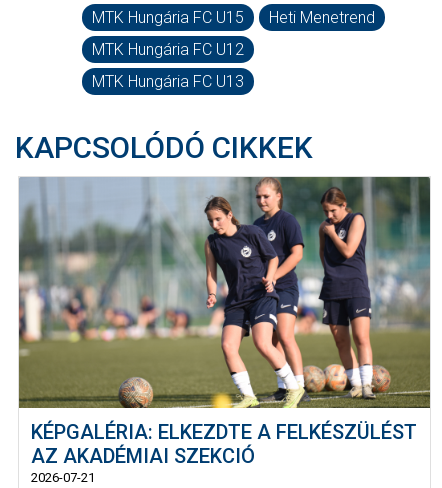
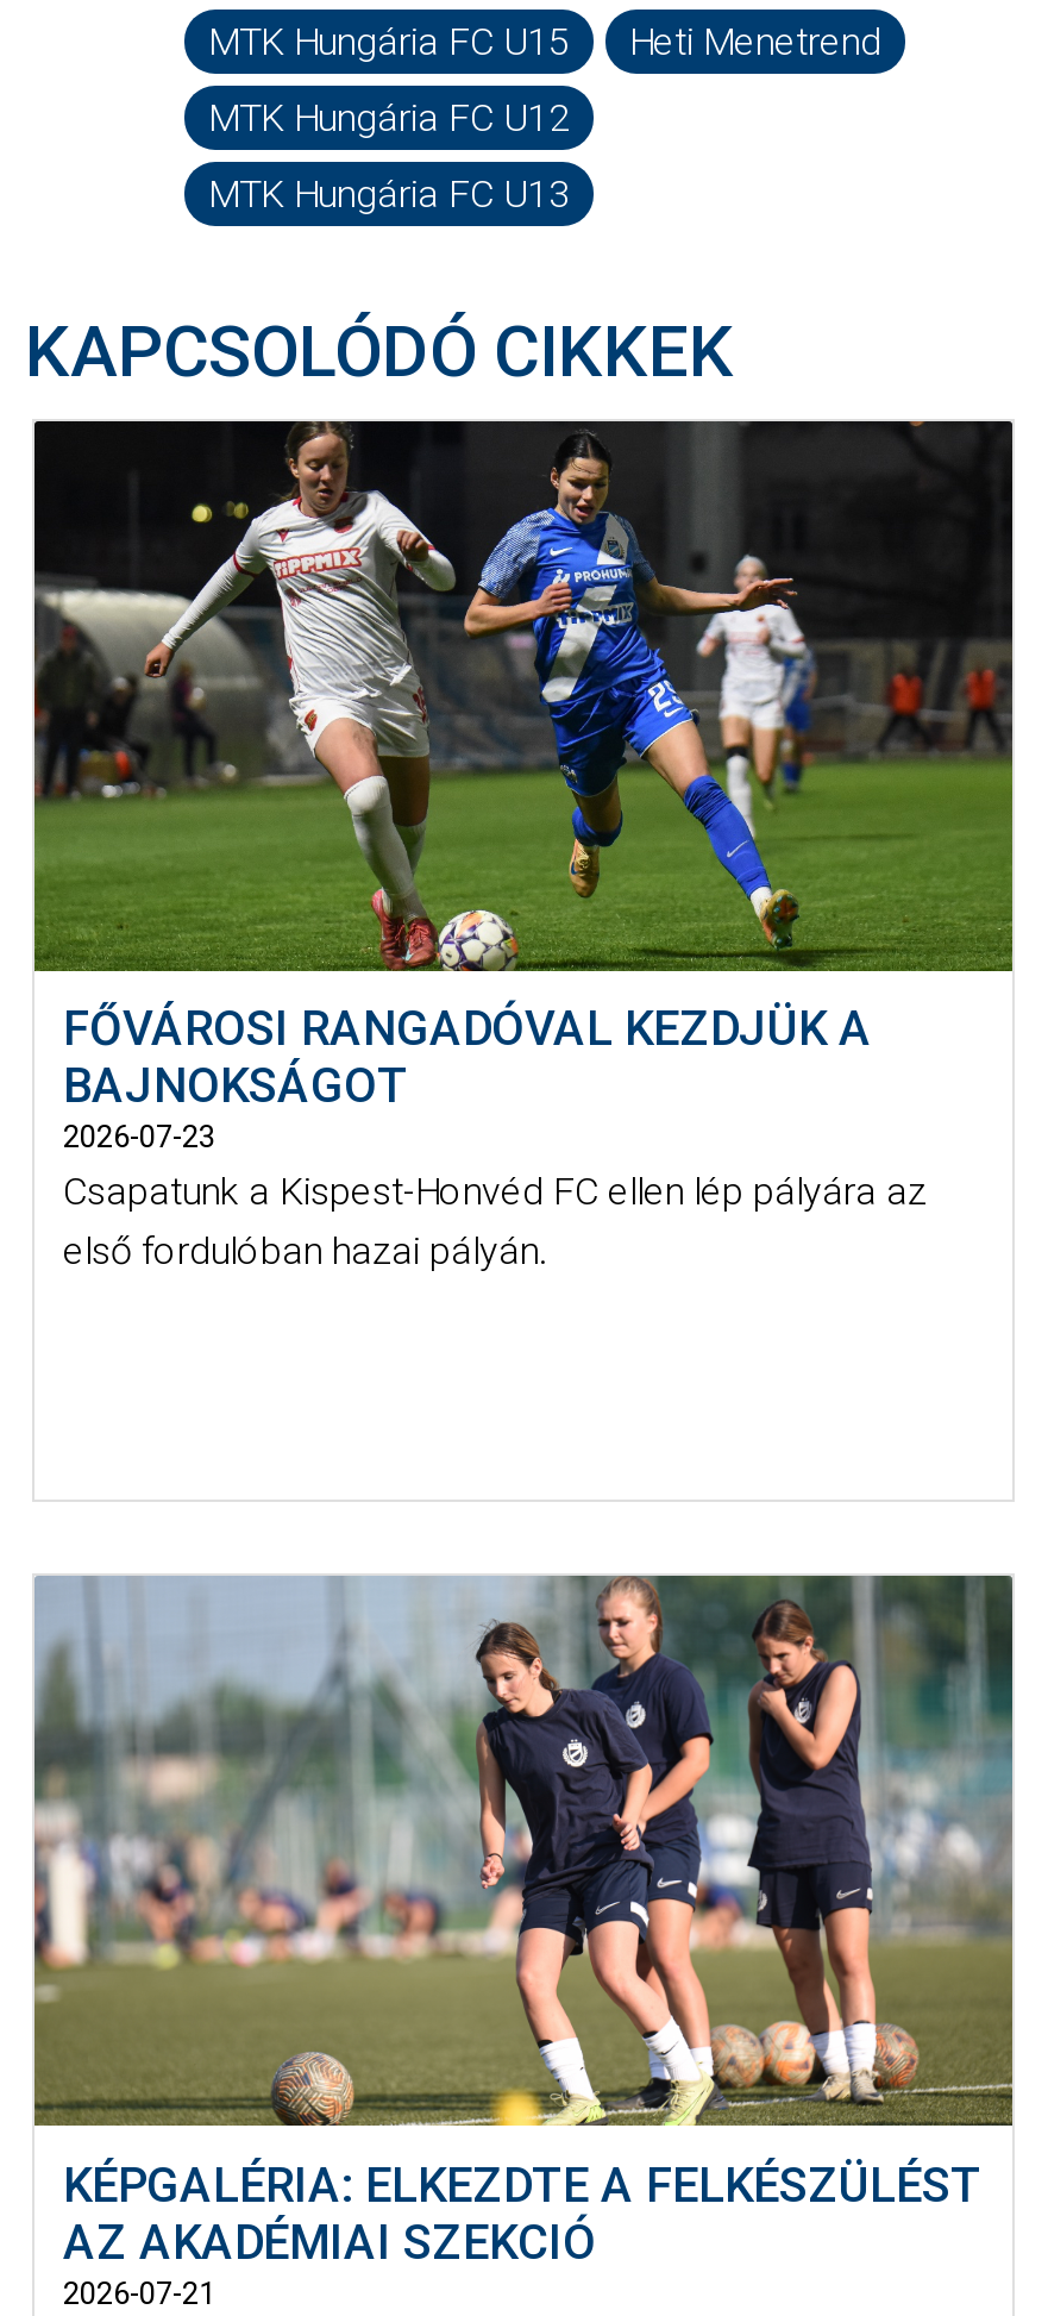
none -> [32,419,1015,1274] [image] | FŐVÁROSI RANGADÓVAL KEZDJÜK A | BAJNOKSÁGOT | 2026-07-23 | Csapatunk a Kispest-Honvéd FC ellen lép pályára az | első fordulóban hazai pályán.

